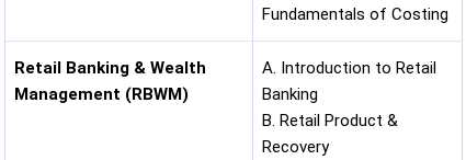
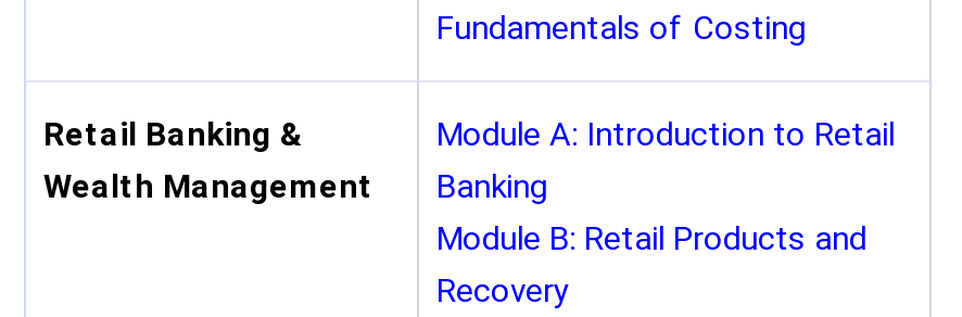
[14,58,206,104] Retail Banking & Wealth | Management (RBWM) -> [43,114,374,205] Retail Banking & | Wealth Management
[262,58,436,77] A. Introduction to Retail -> [436,114,895,153] Module A: Introduction to Retail
[262,110,398,130] B. Retail Product & -> [436,218,866,257] Module B: Retail Products and

